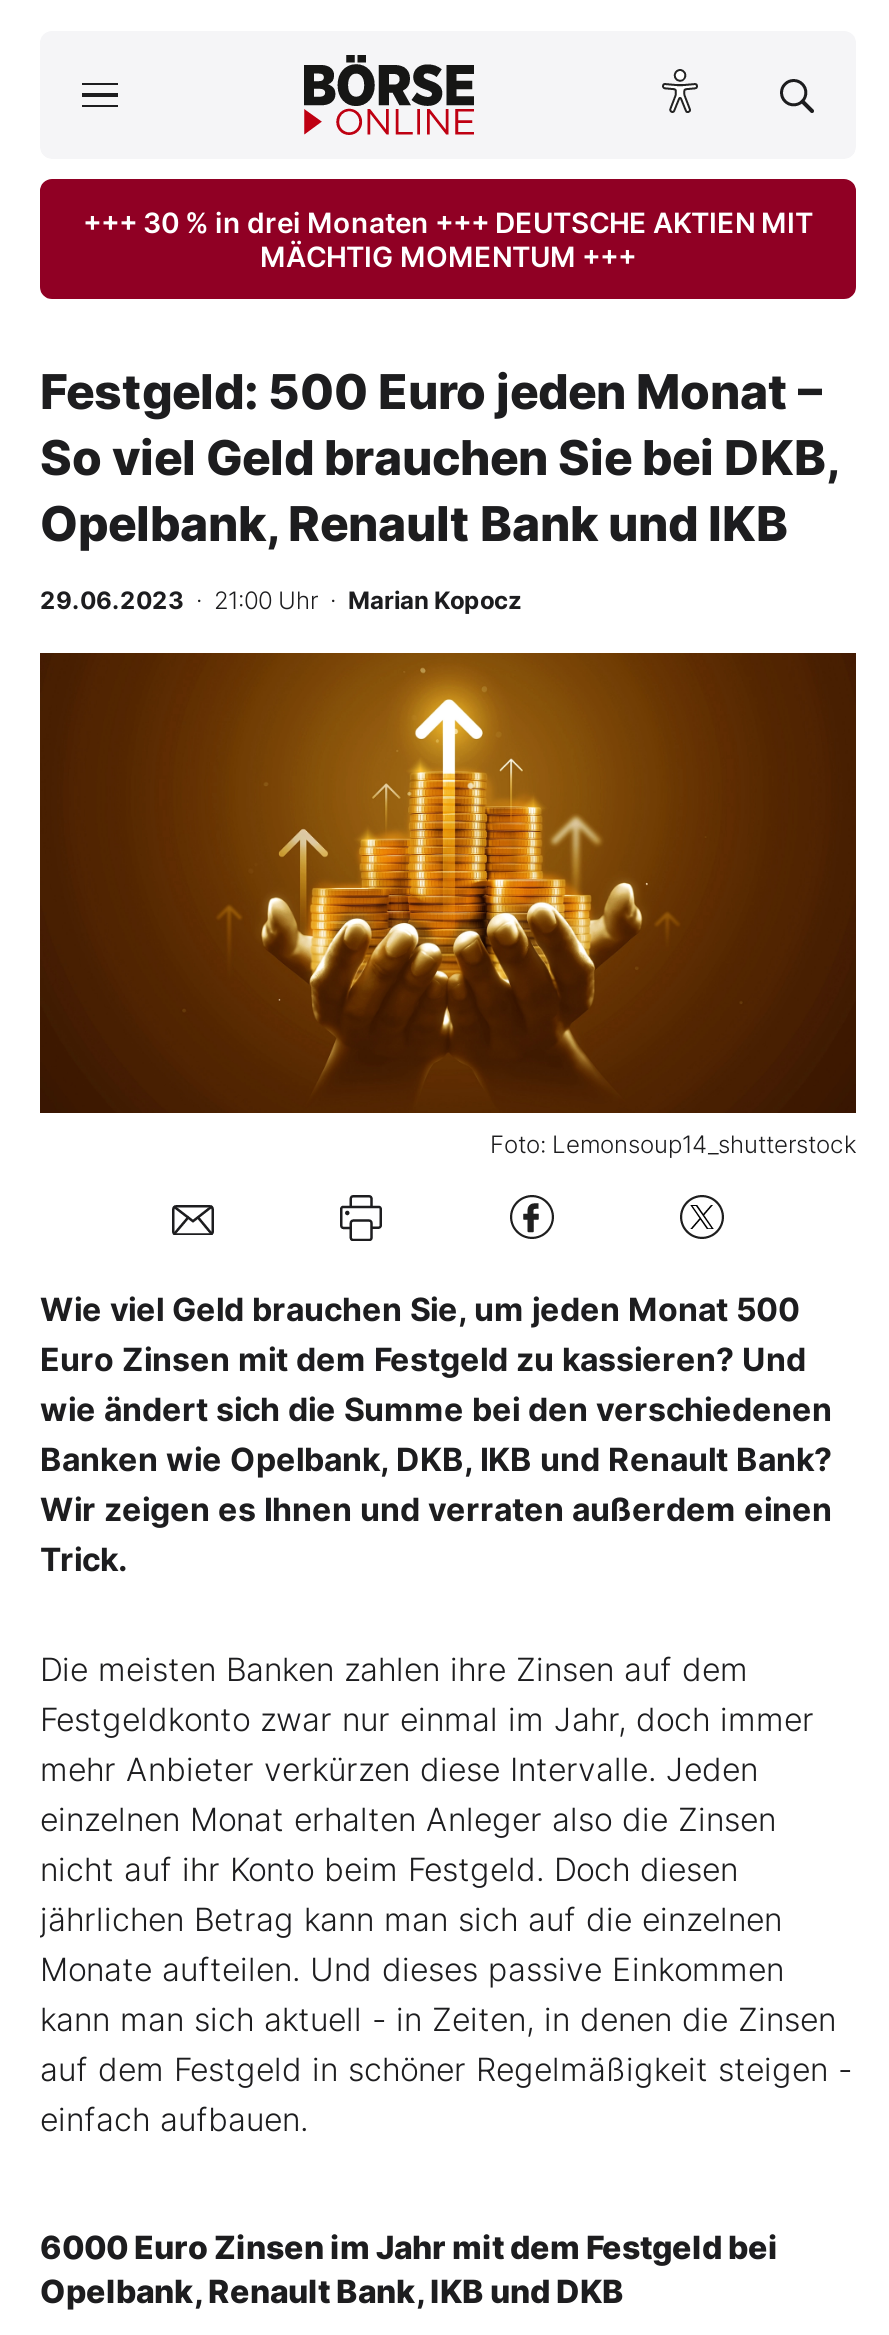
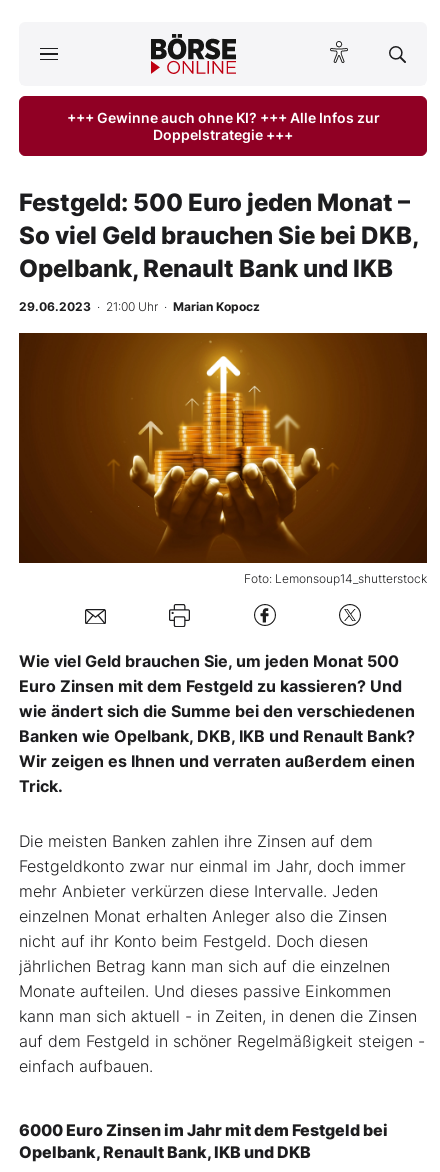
[83,205,813,273] +++ 30 % in drei Monaten +++ DEUTSCHE AKTIEN MIT | MÄCHTIG MOMENTUM +++ -> [66,109,379,143] +++ Gewinne auch ohne KI? +++ Alle Infos zur | Doppelstrategie +++

